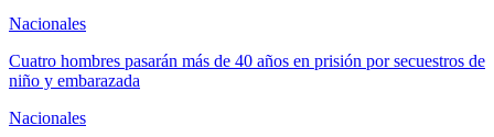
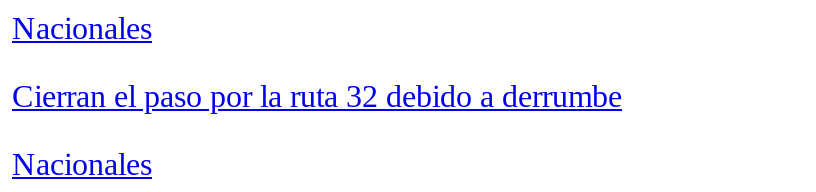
[9,52,485,90] Cuatro hombres pasarán más de 40 años en prisión por secuestros de | niño y embarazada -> [12,79,622,113] Cierran el paso por la ruta 32 debido a derrumbe

